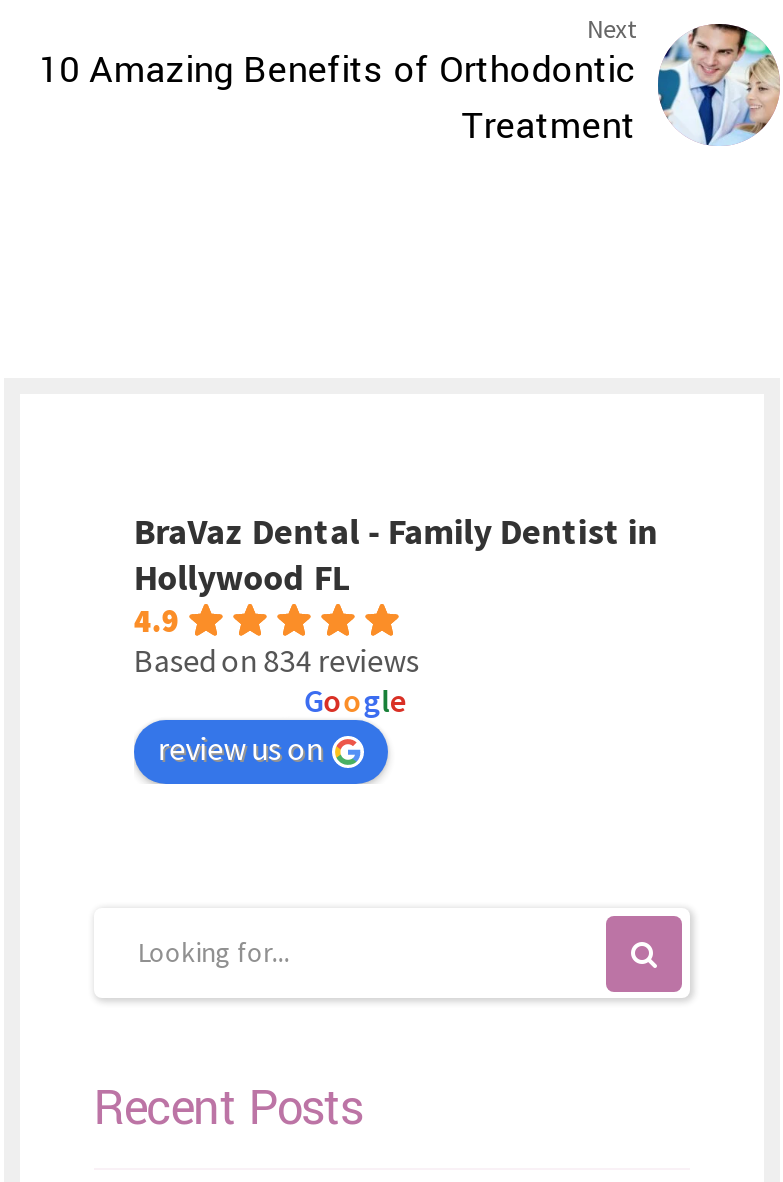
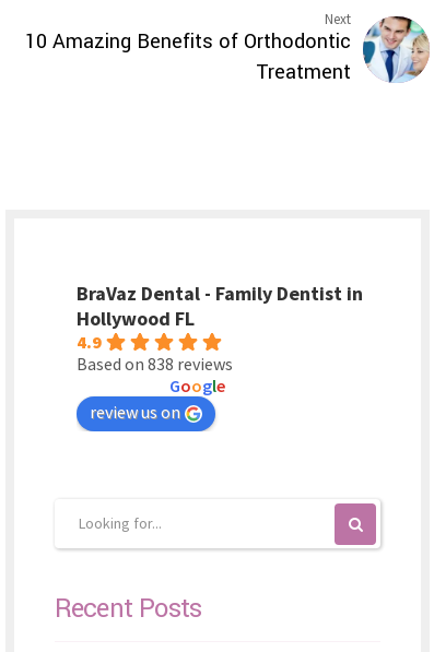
[134,639,420,679] Based on 834 reviews -> [76,352,233,374] Based on 838 reviews

